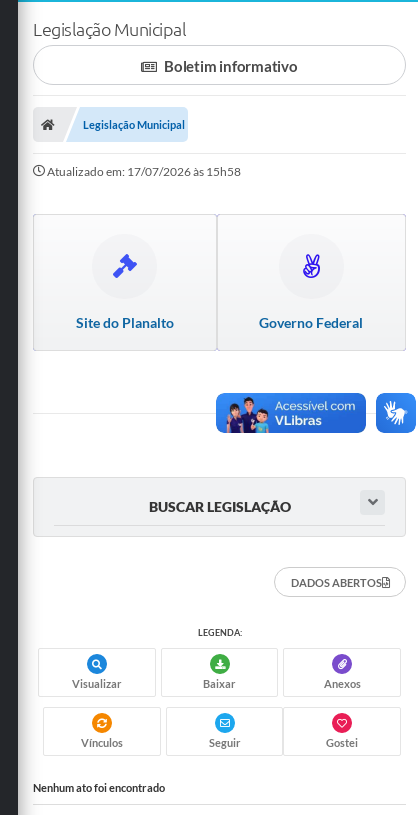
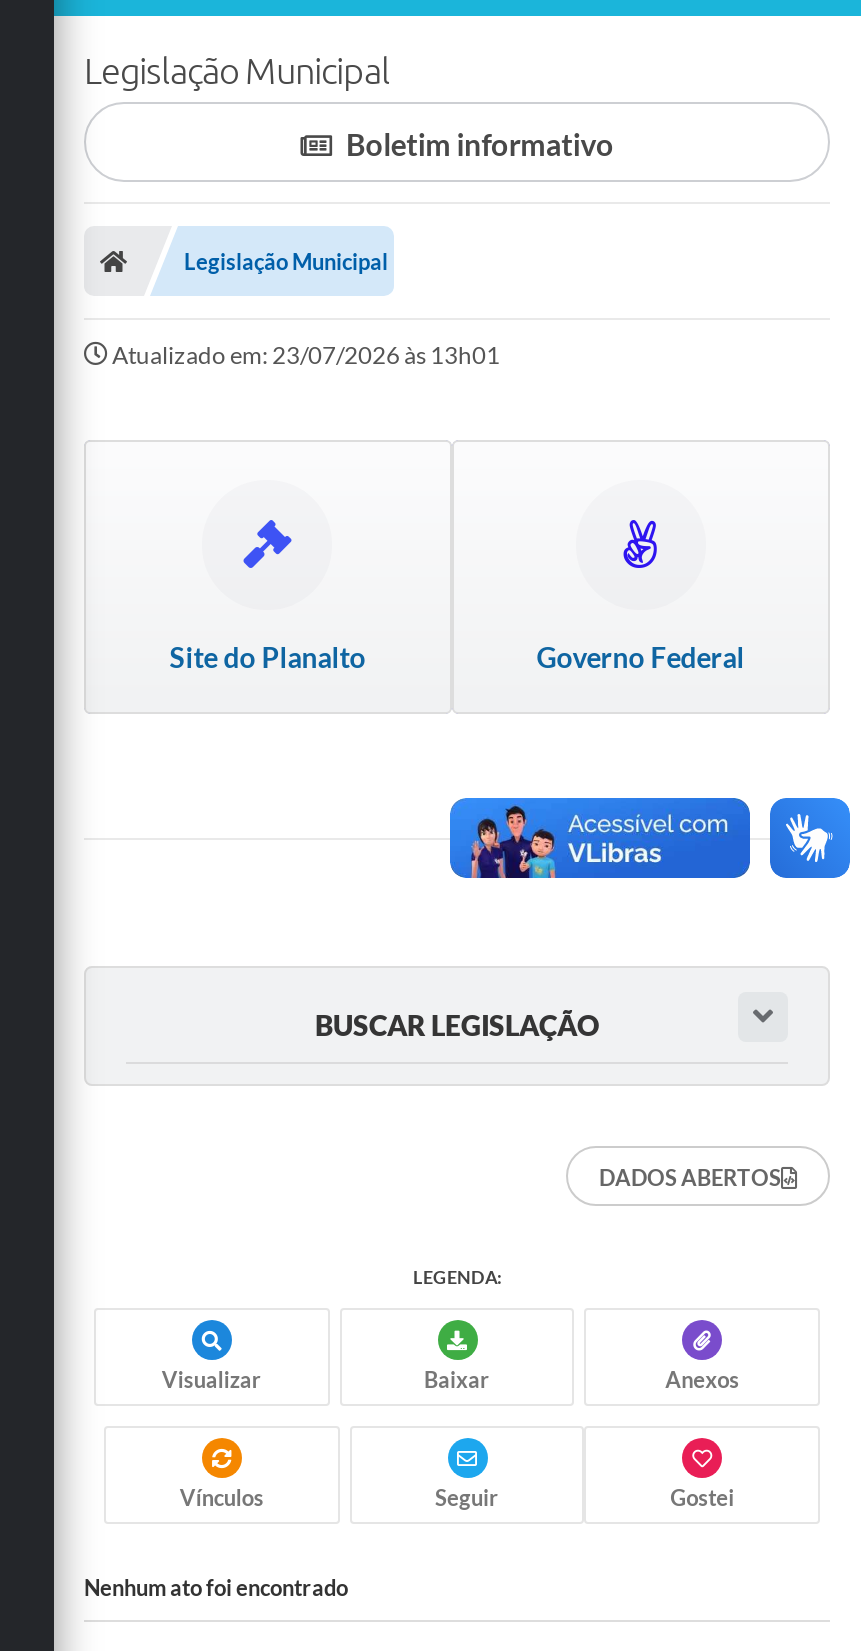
[47,164,241,179] Atualizado em: 17/07/2026 às 15h58 -> [112,340,500,370] Atualizado em: 23/07/2026 às 13h01

